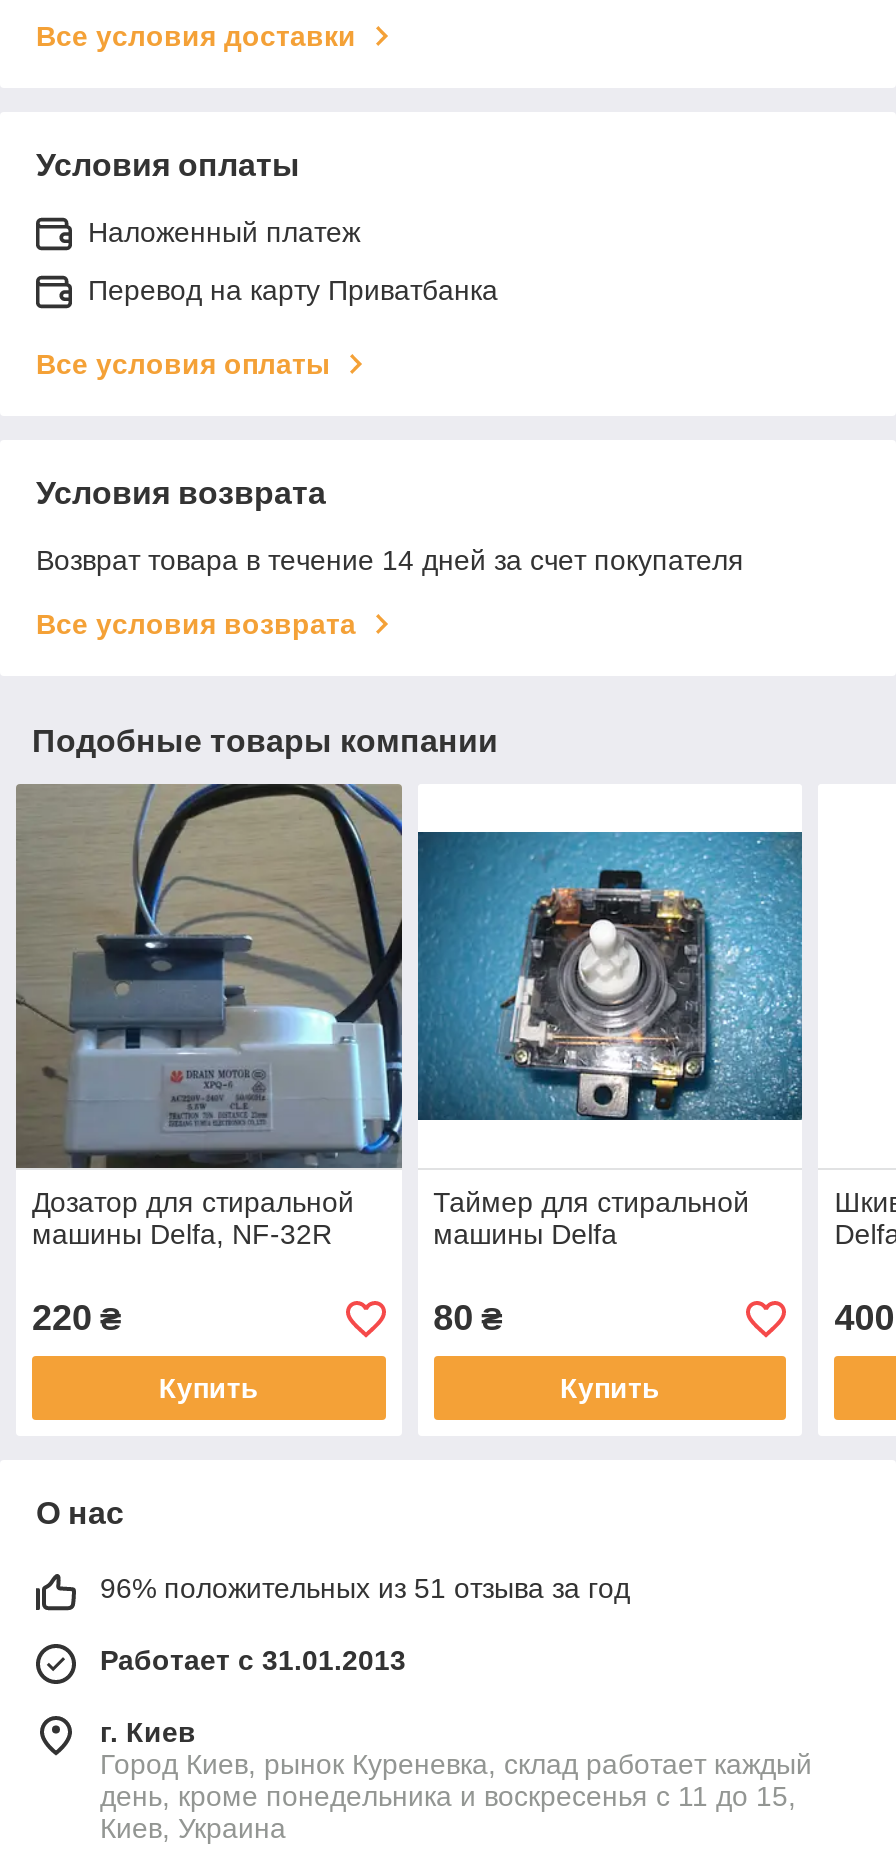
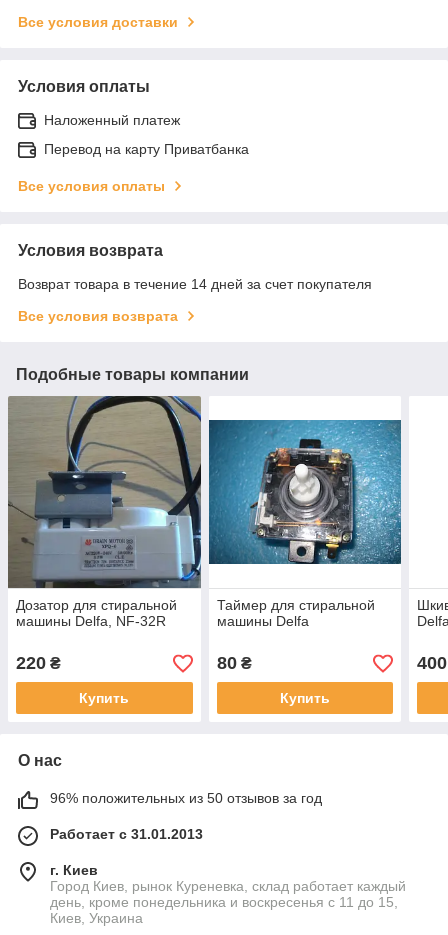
[100,1573,630,1605] 96% положительных из 51 отзыва за год -> [50,790,322,806] 96% положительных из 50 отзывов за год

